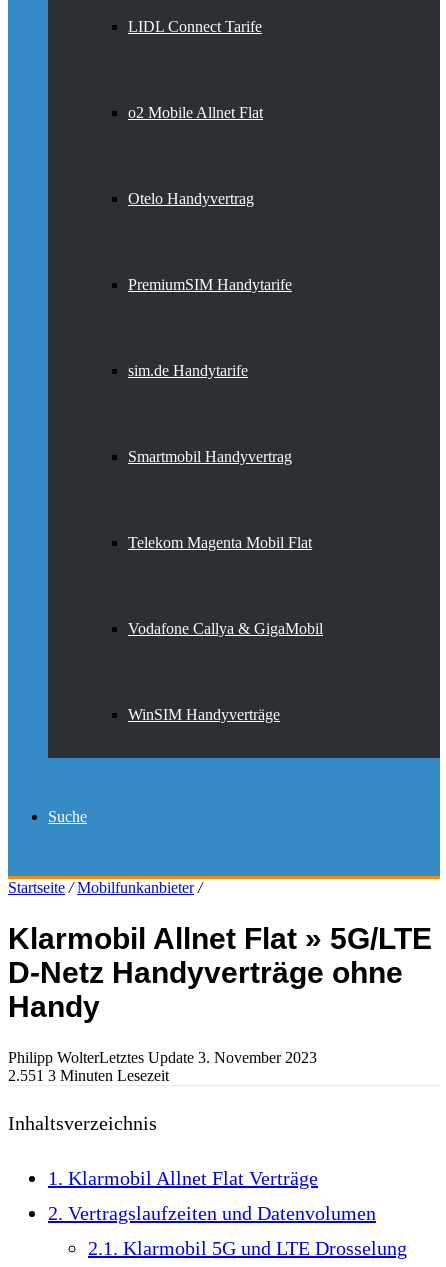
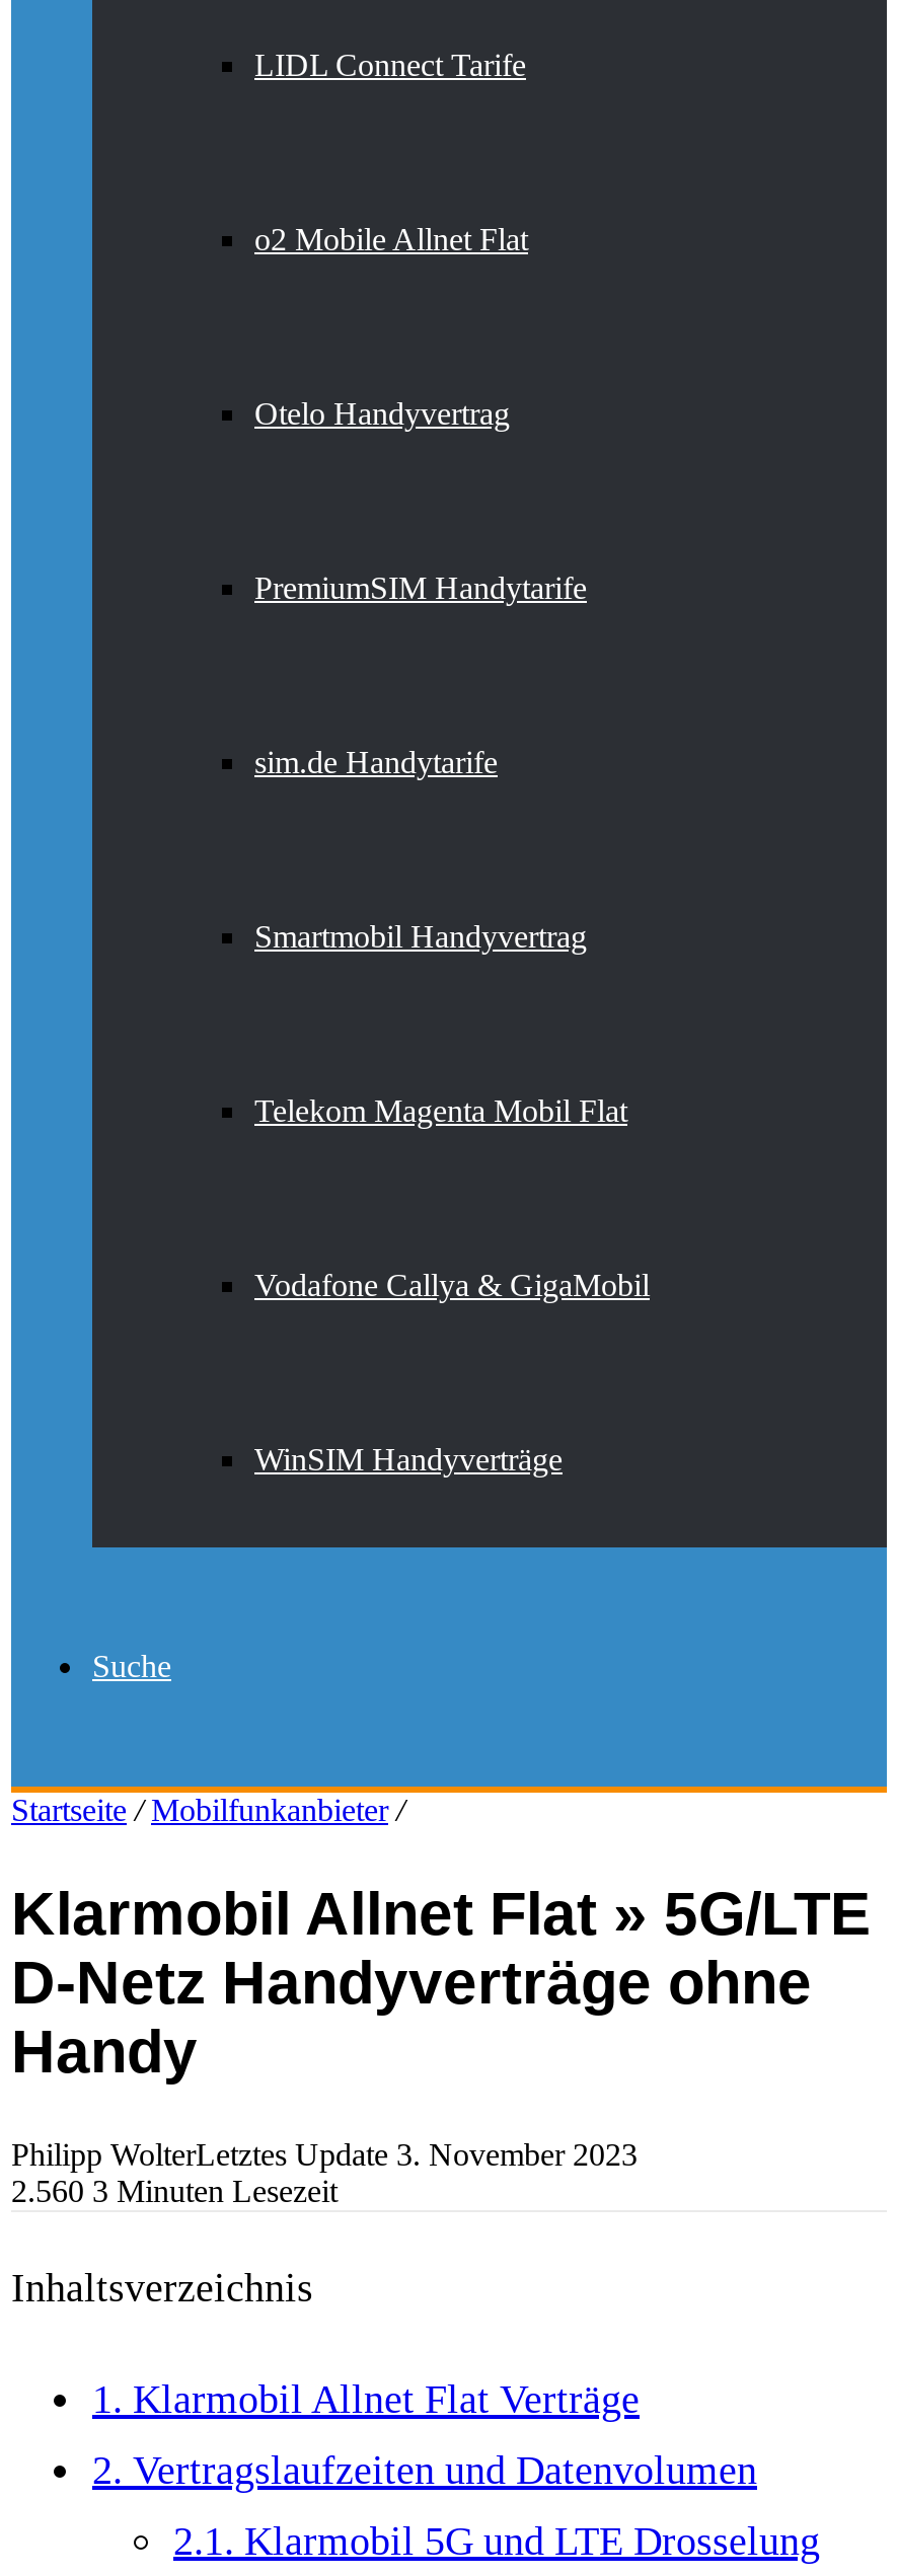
[8,1067,169,1084] 2.5513 Minuten Lesezeit -> [11,2173,338,2208] 2.5603 Minuten Lesezeit

